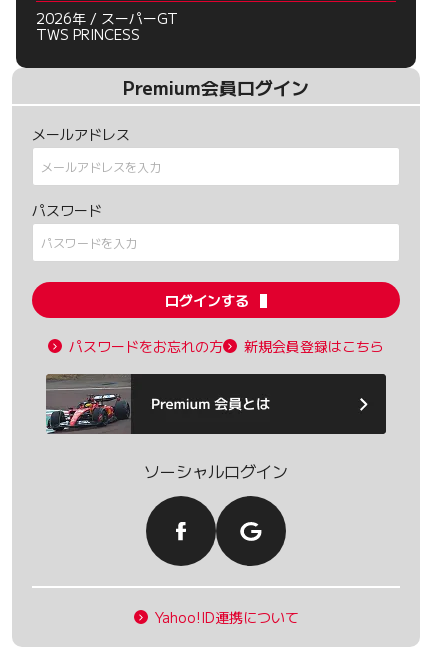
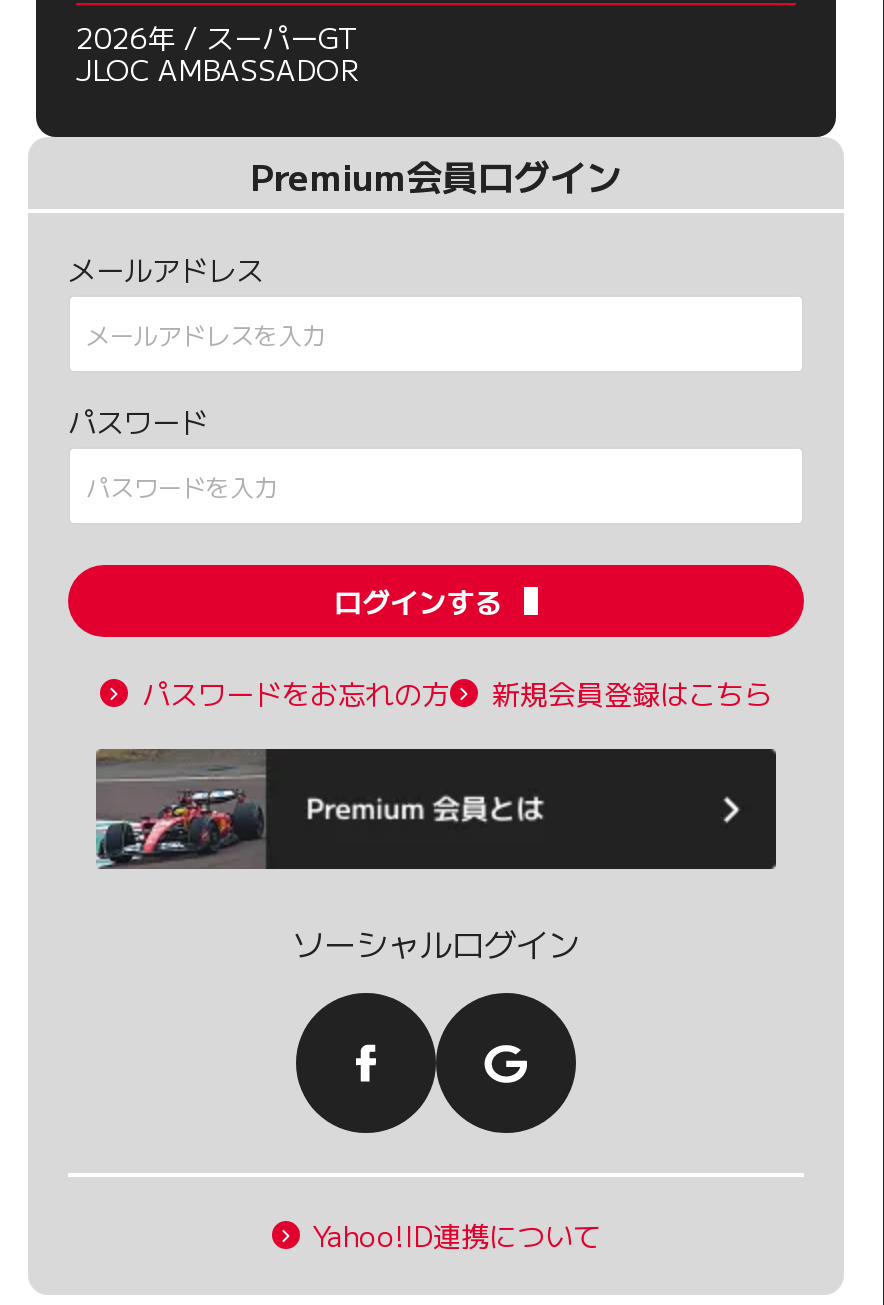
[36,24,140,44] TWS PRINCESS -> [76,48,358,88] JLOC AMBASSADOR

